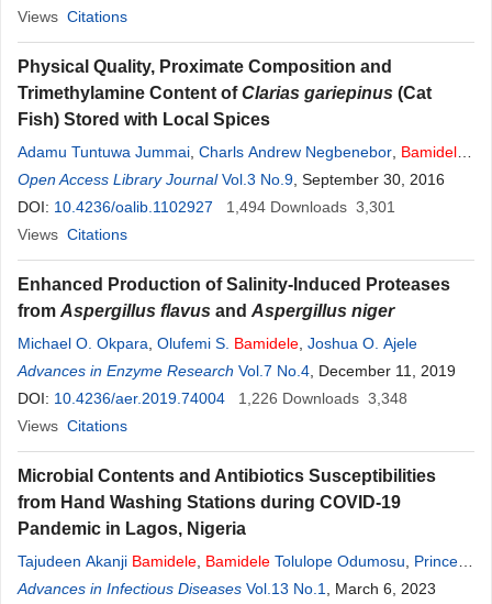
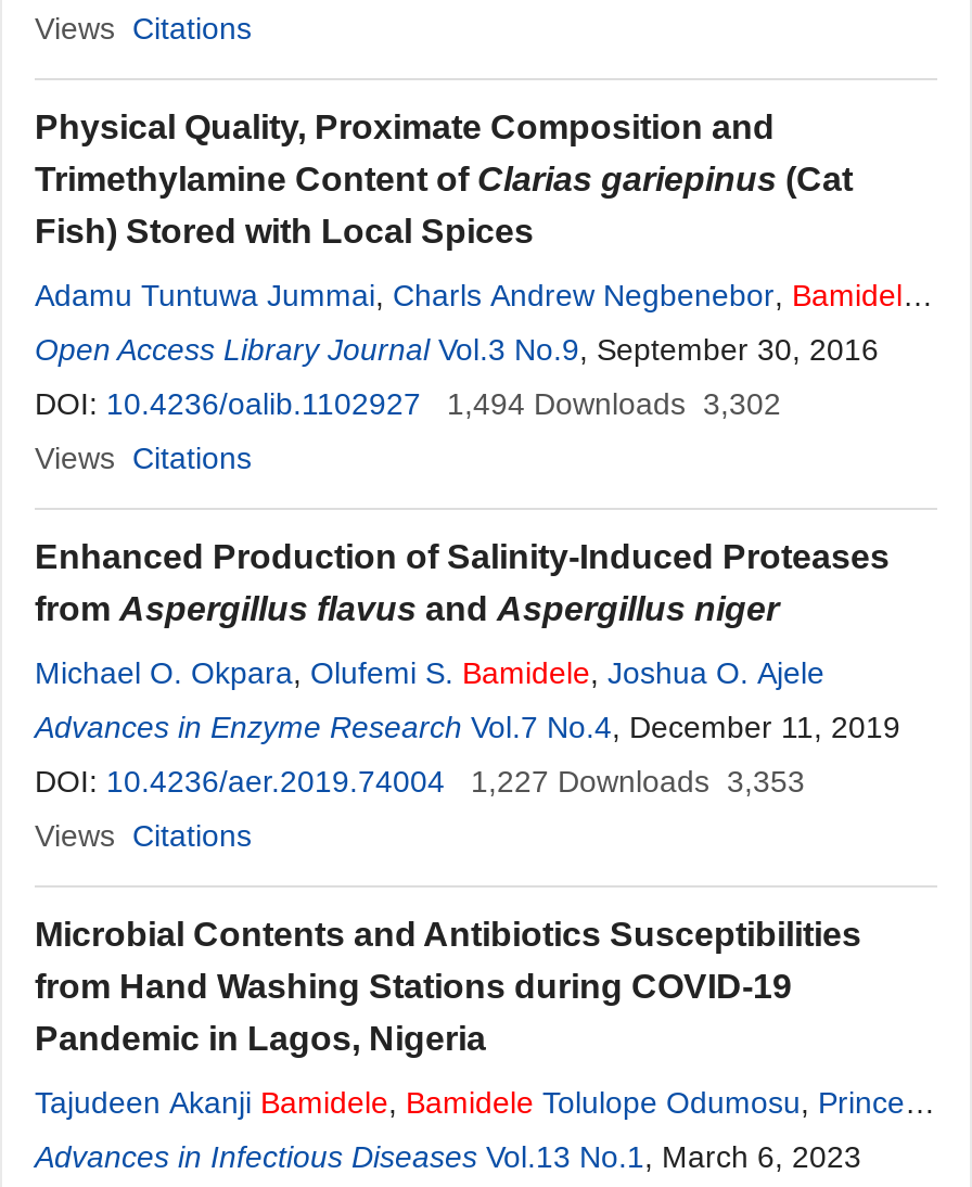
[18,198,395,216] DOI: 10.4236/oalib.1102927 1,494 Downloads 3,301 -> [35,386,781,421] DOI: 10.4236/oalib.1102927 1,494 Downloads 3,302
[18,389,407,407] DOI: 10.4236/aer.2019.74004 1,226 Downloads 3,348 -> [35,764,805,799] DOI: 10.4236/aer.2019.74004 1,227 Downloads 3,353

